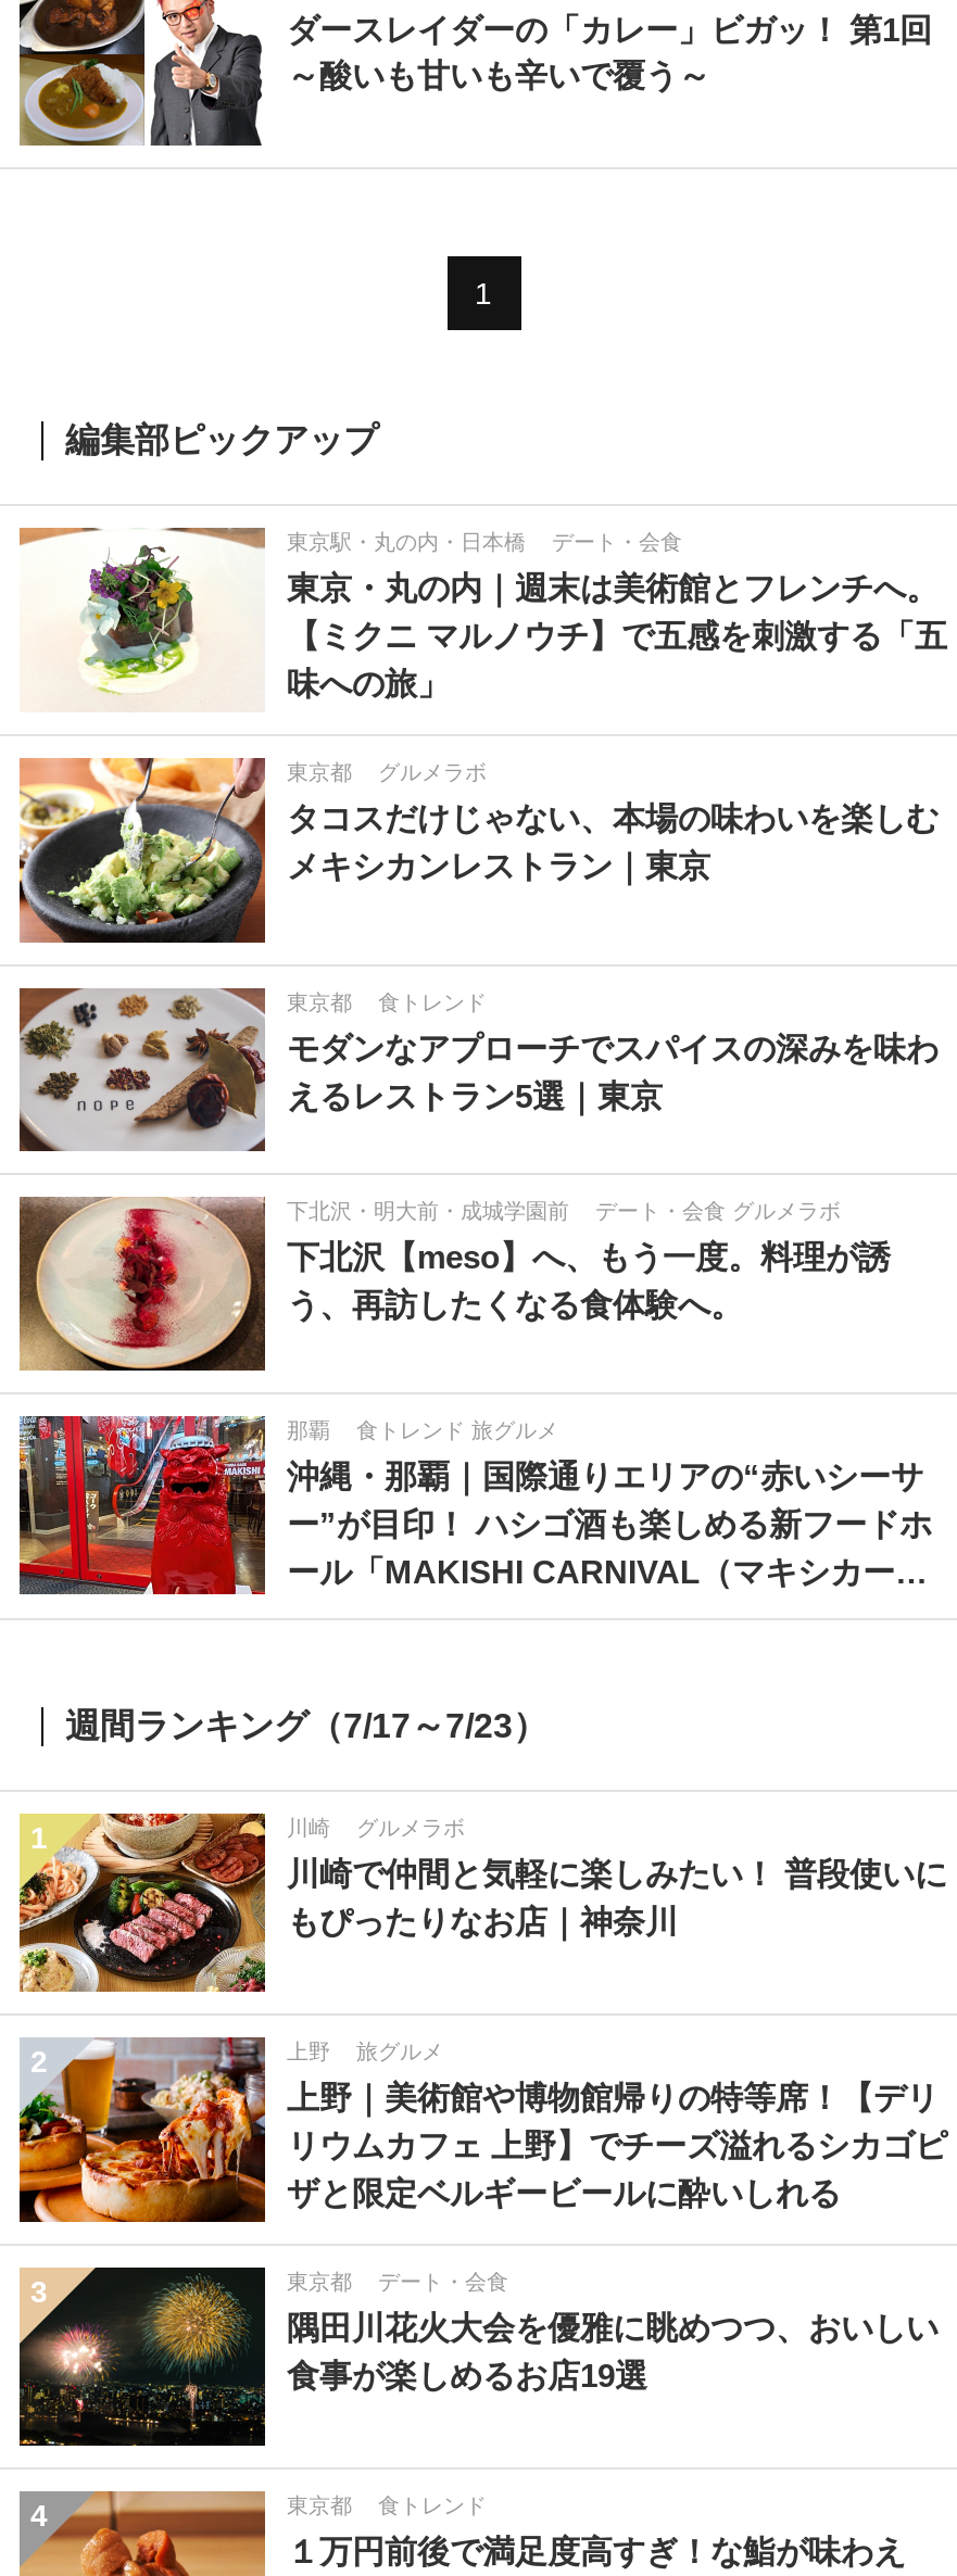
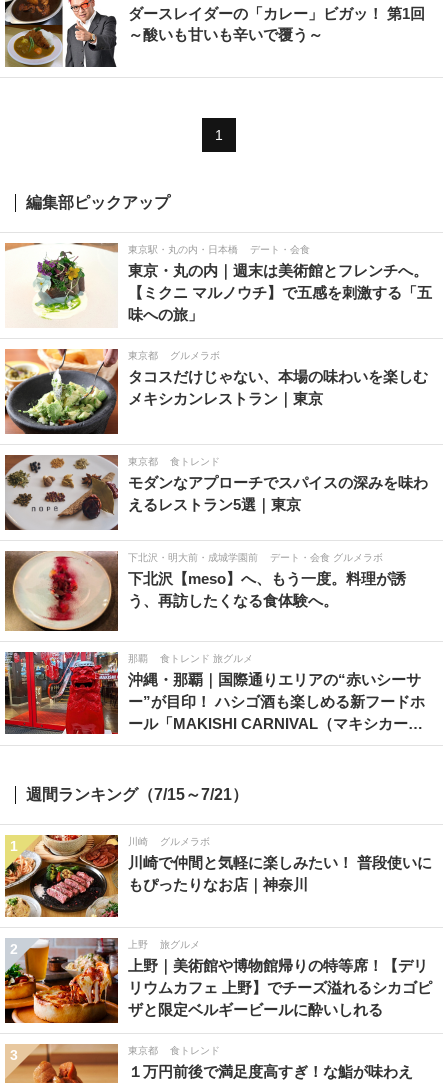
[65,1707,547,1744] 週間ランキング（7/17～7/23） -> [26,786,248,803] 週間ランキング（7/15～7/21）
[17,2265,939,2448] [image] | デート・会食 | 隅田川花火大会を優雅に眺めつつ、おいしい | 食事が楽しめるお店19選 -> none
[30,2493,352,2533] 4 | 東京都 -> none

